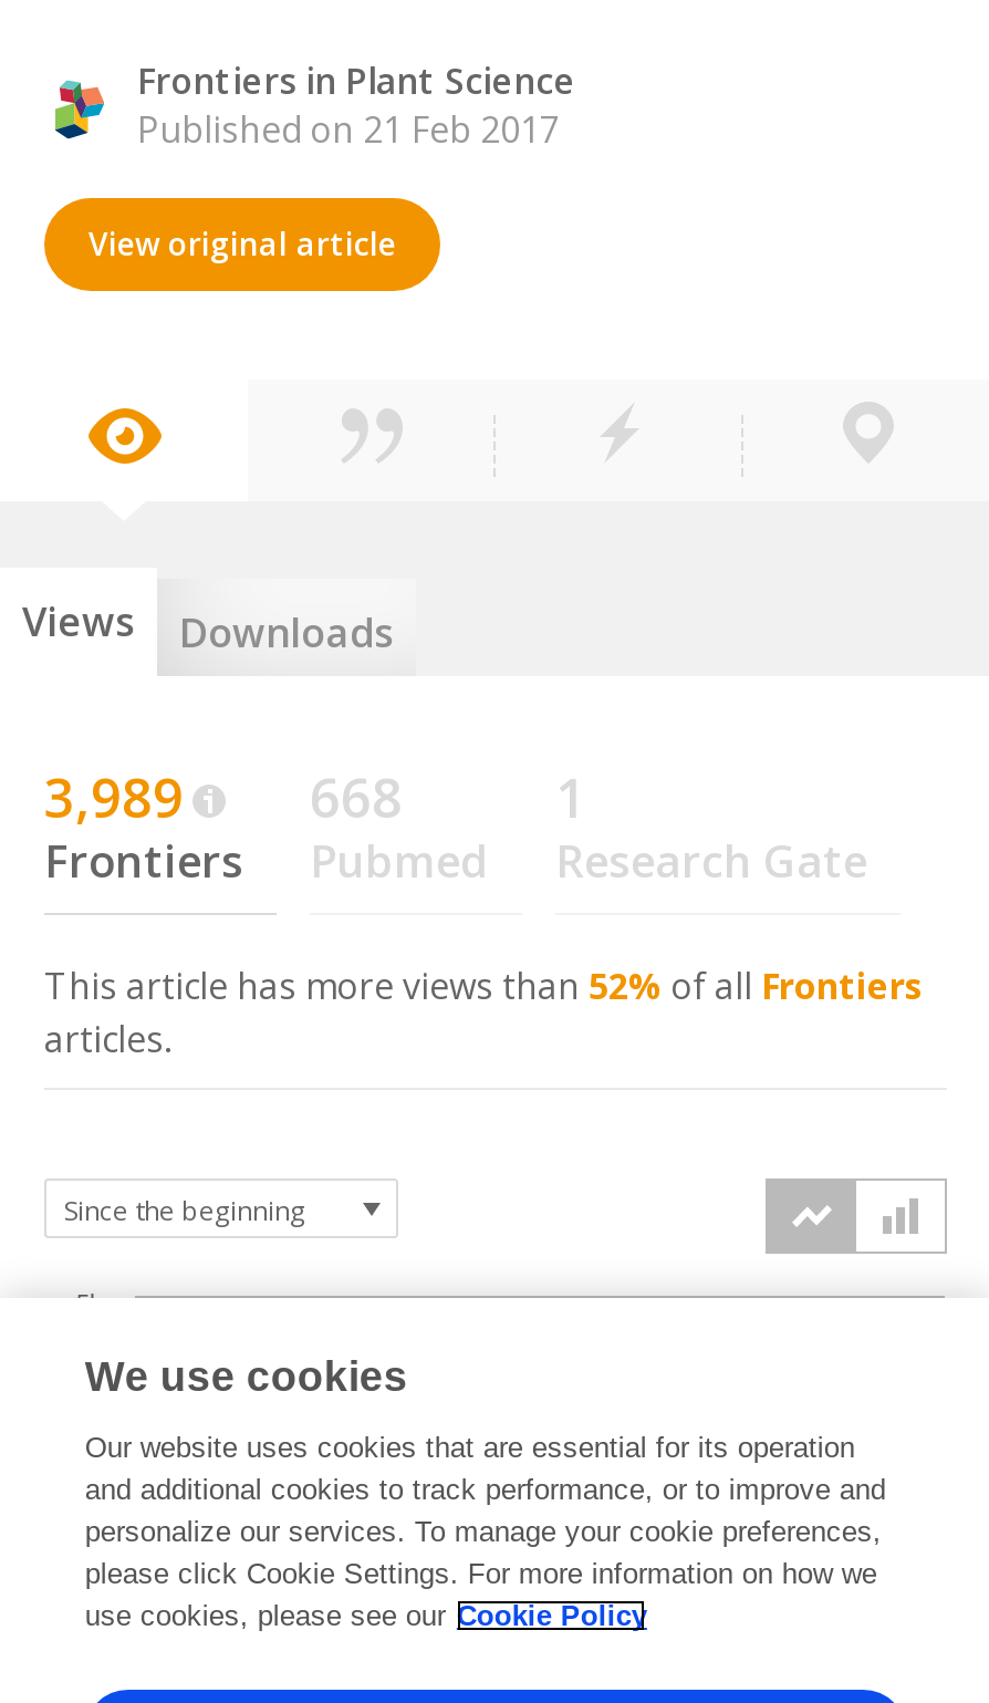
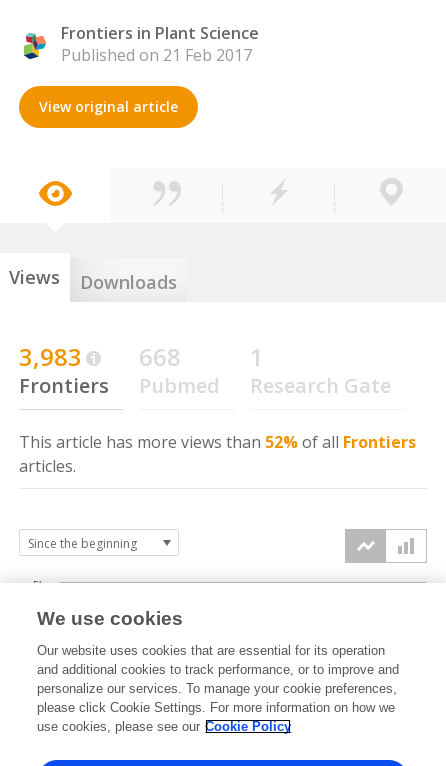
[44,760,184,833] 3,989 -> [19,340,82,373] 3,983

